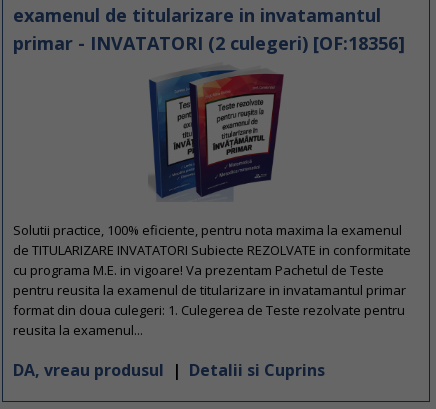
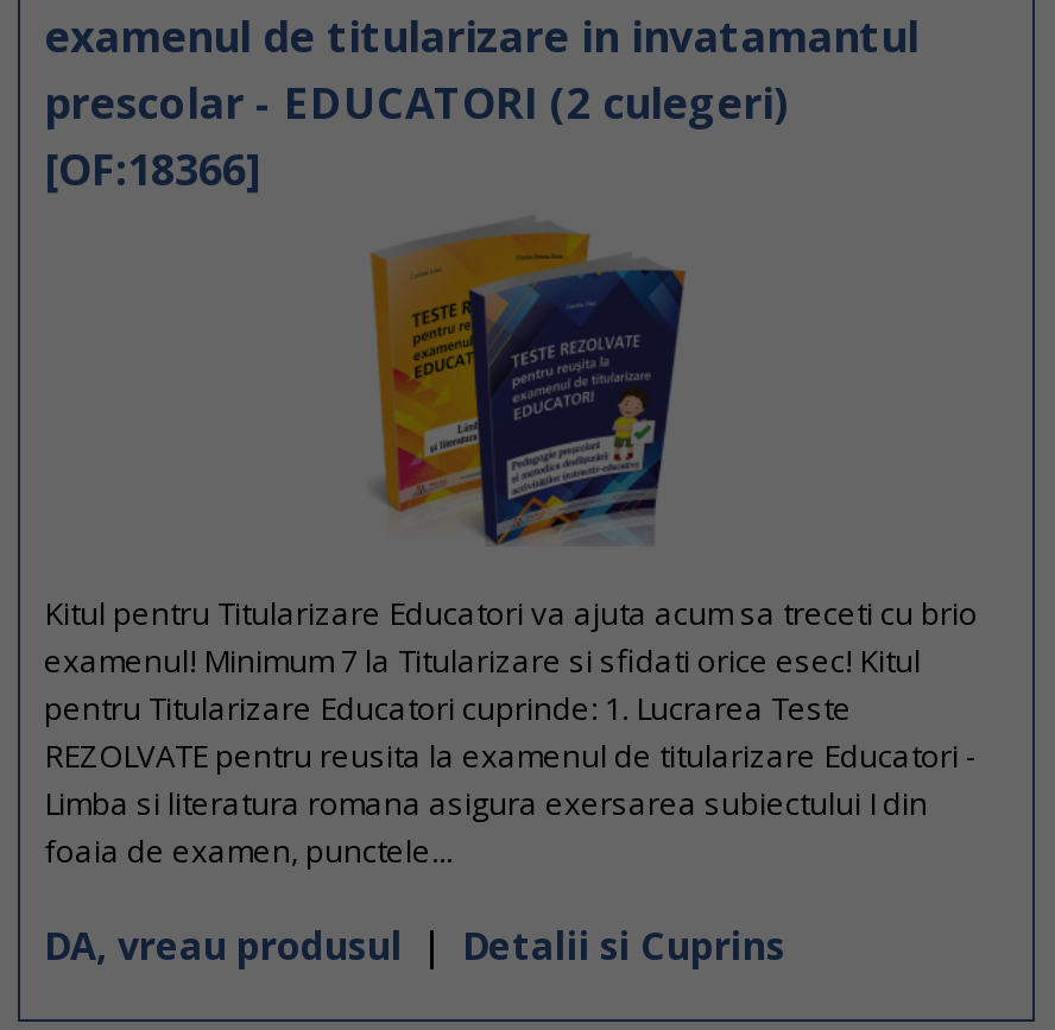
[13,31,405,55] primar - INVATATORI (2 culegeri) [OF:18356] -> [44,74,788,197] prescolar - EDUCATORI (2 culegeri) | [OF:18366]
[13,69,411,339] [image] | Solutii practice, 100% eficiente, pentru nota maxima la examenul | de TITULARIZARE INVATATORI Subiecte REZOLVATE in conformitate | cu programa M.E. in vigoare! Va prezentam Pachetul de Teste | pentru reusita la examenul de titularizare in invatamantul primar | format din doua culegeri: 1. Culegerea de Teste rezolvate pentru | reusita la examenul... -> [44,230,978,872] [image] | Kitul pentru Titularizare Educatori va ajuta acum sa treceti cu brio | examenul! Minimum 7 la Titularizare si sfidati orice esec! Kitul | pentru Titularizare Educatori cuprinde: 1. Lucrarea Teste | REZOLVATE pentru reusita la examenul de titularizare Educatori - | Limba si literatura romana asigura exersarea subiectului I din | foaia de examen, punctele...

